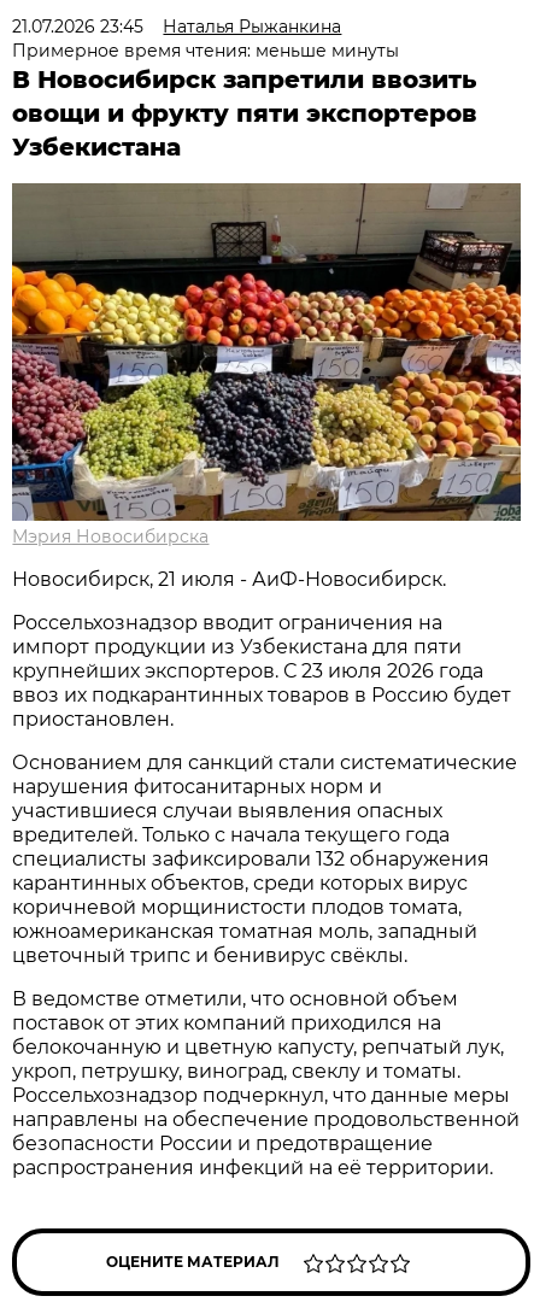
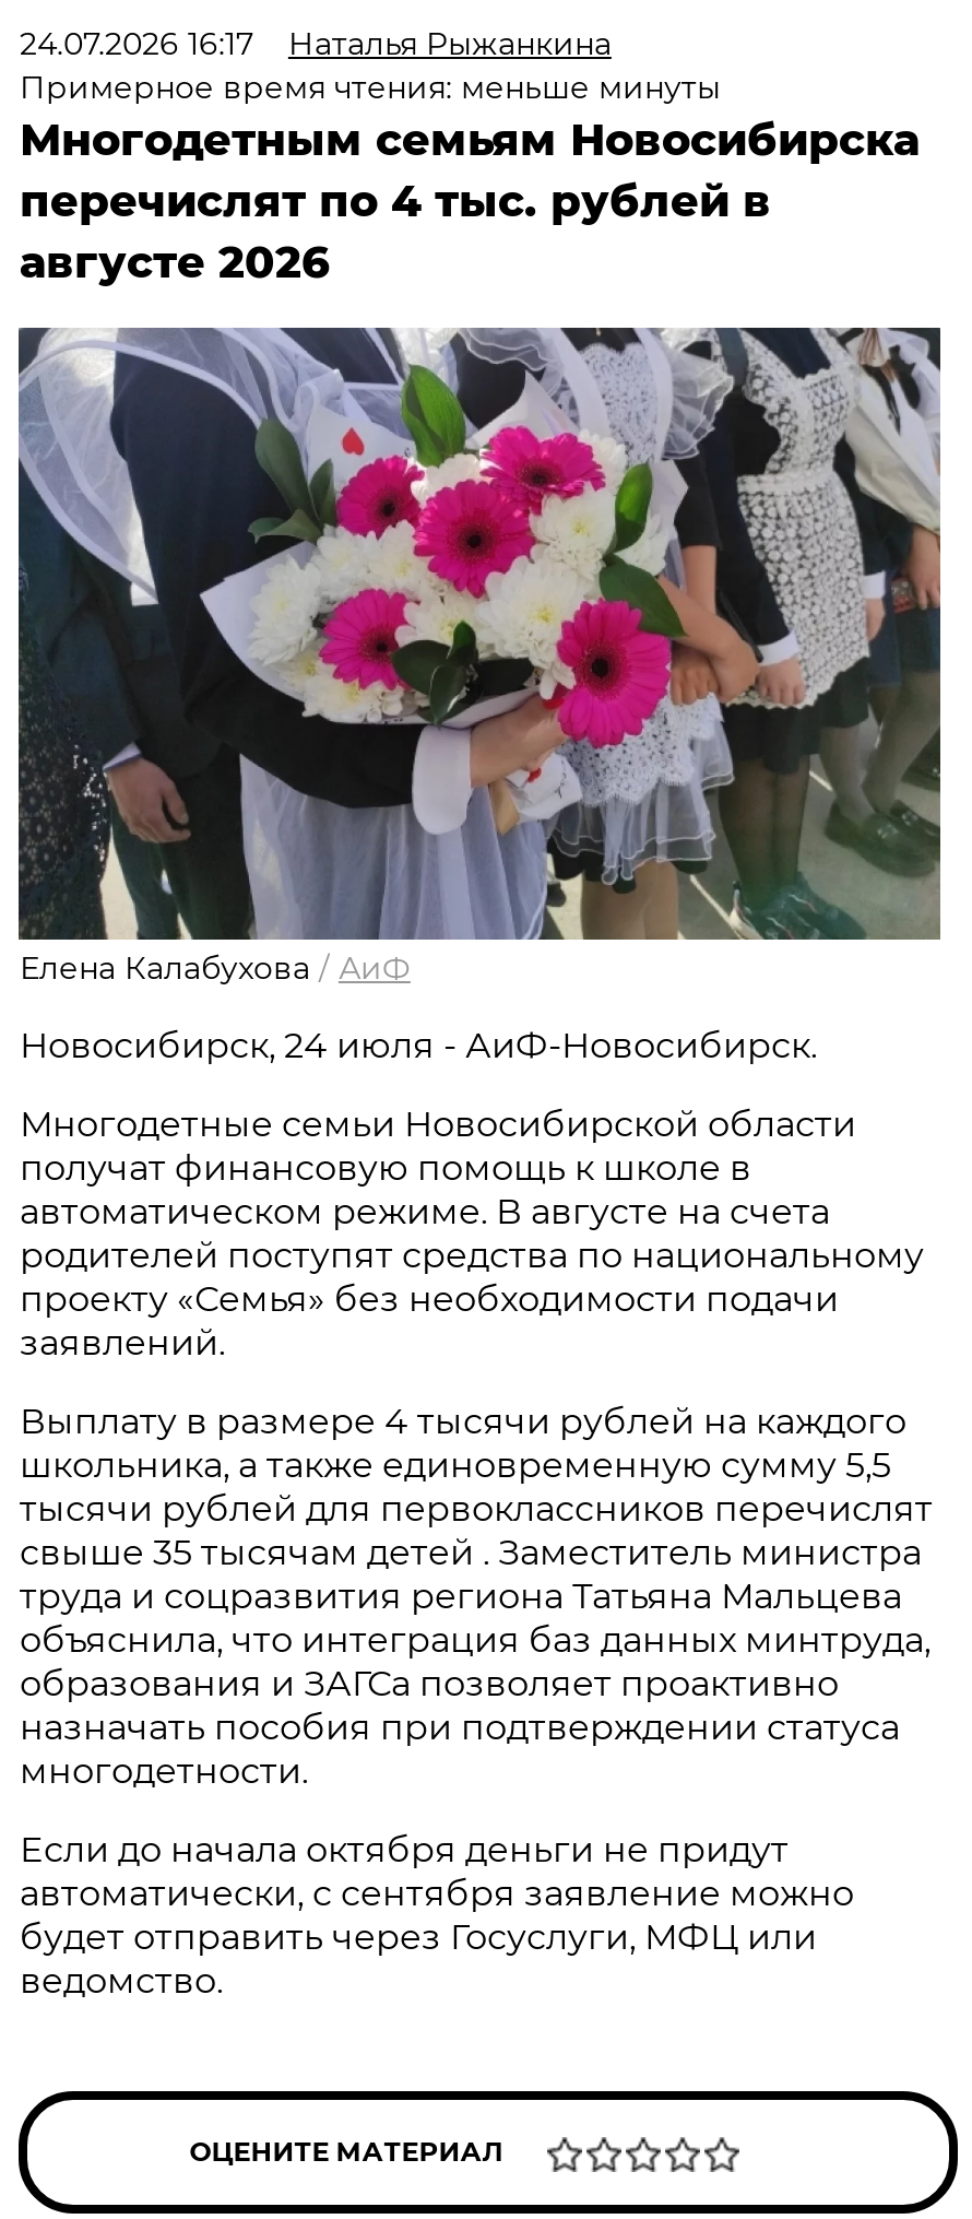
[13,16,342,37] 21.07.2026 23:45 Наталья Рыжанкина -> [19,24,611,63] 24.07.2026 16:17 Наталья Рыжанкина
[13,65,478,162] В Новосибирск запретили ввозить | овощи и фрукту пяти экспортеров | Узбекистана -> [19,114,919,288] Многодетным семьям Новосибирска | перечислят по 4 тыс. рублей в | августе 2026
[11,183,522,547] [image] | Мэрия Новосибирска -> [16,326,943,988] [image] | Елена Калабухова / АиФ
[13,568,446,591] Новосибирск, 21 июля - АиФ-Новосибирск. -> [19,1025,817,1066] Новосибирск, 24 июля - АиФ-Новосибирск.
[13,611,512,731] Россельхознадзор вводит ограничения на | импорт продукции из Узбекистана для пяти | крупнейших экспортеров. С 23 июля 2026 года | ввоз их подкарантинных товаров в Россию будет | приостановлен. -> [19,1103,924,1364] Многодетные семьи Новосибирской области | получат финансовую помощь к школе в | автоматическом режиме. В августе на счета | родителей поступят средства по национальному | проекту «Семья» без необходимости подачи | заявлений.
[13,751,518,967] Основанием для санкций стали систематические | нарушения фитосанитарных норм и | участившиеся случаи выявления опасных | вредителей. Только с начала текущего года | специалисты зафиксировали 132 обнаружения | карантинных объектов, среди которых вирус | коричневой морщинистости плодов томата, | южноамериканская томатная моль, западный | цветочный трипс и бенивирус свёклы. -> [19,1401,932,1792] Выплату в размере 4 тысячи рублей на каждого | школьника, а также единовременную сумму 5,5 | тысячи рублей для первоклассников перечислят | свыше 35 тысячам детей . Заместитель министра | труда и соцразвития региона Татьяна Мальцева | объяснила, что интеграция баз данных минтруда, | образования и ЗАГСа позволяет проактивно | назначать пособия при подтверждении статуса | многодетности.
[13,987,520,1179] В ведомстве отметили, что основной объем | поставок от этих компаний приходился на | белокочанную и цветную капусту, репчатый лук, | укроп, петрушку, виноград, свеклу и томаты. | Россельхознадзор подчеркнул, что данные меры | направлены на обеспечение продовольственной | безопасности России и предотвращение | распространения инфекций на её территории. -> [19,1829,854,2002] Если до начала октября деньги не придут | автоматически, с сентября заявление можно | будет отправить через Госуслуги, МФЦ или | ведомство.

